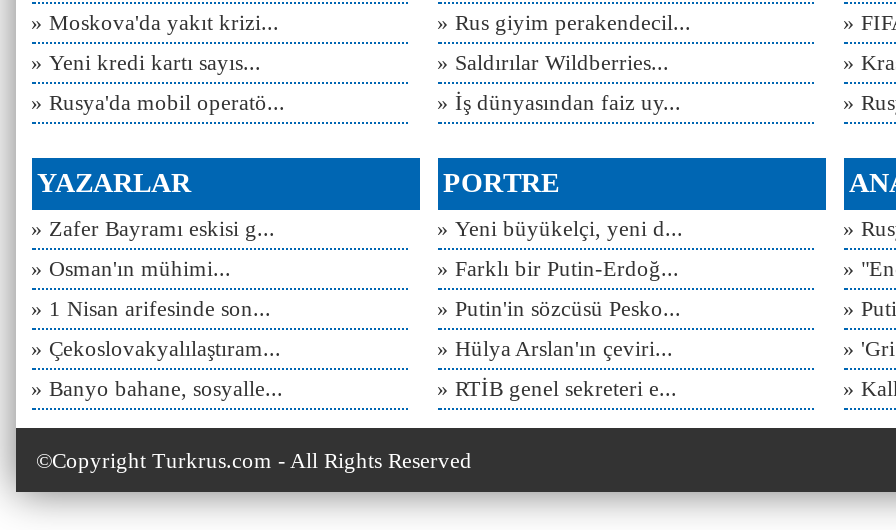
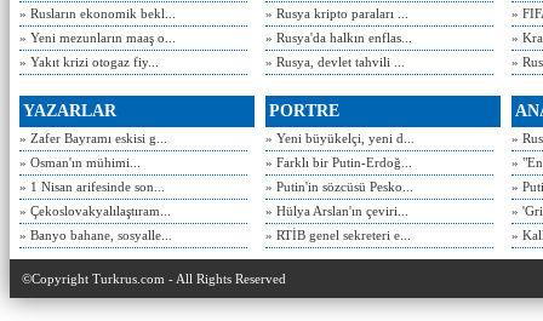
[31,11,279,35] » Moskova'da yakıt krizi... -> [19,6,175,21] » Rusların ekonomik bekl...
[437,11,691,35] » Rus giyim perakendecil... -> [265,6,408,21] » Rusya kripto paraları ...
[31,51,261,75] » Yeni kredi kartı sayıs... -> [19,31,175,45] » Yeni mezunların maaş o...
[437,51,669,75] » Saldırılar Wildberries... -> [265,31,411,45] » Rusya'da halkın enflas...
[31,91,285,115] » Rusya'da mobil operatö... -> [19,55,158,69] » Yakıt krizi otogaz fiy...
[437,91,681,115] » İş dünyasından faiz uy... -> [265,55,404,69] » Rusya, devlet tahvili ...

